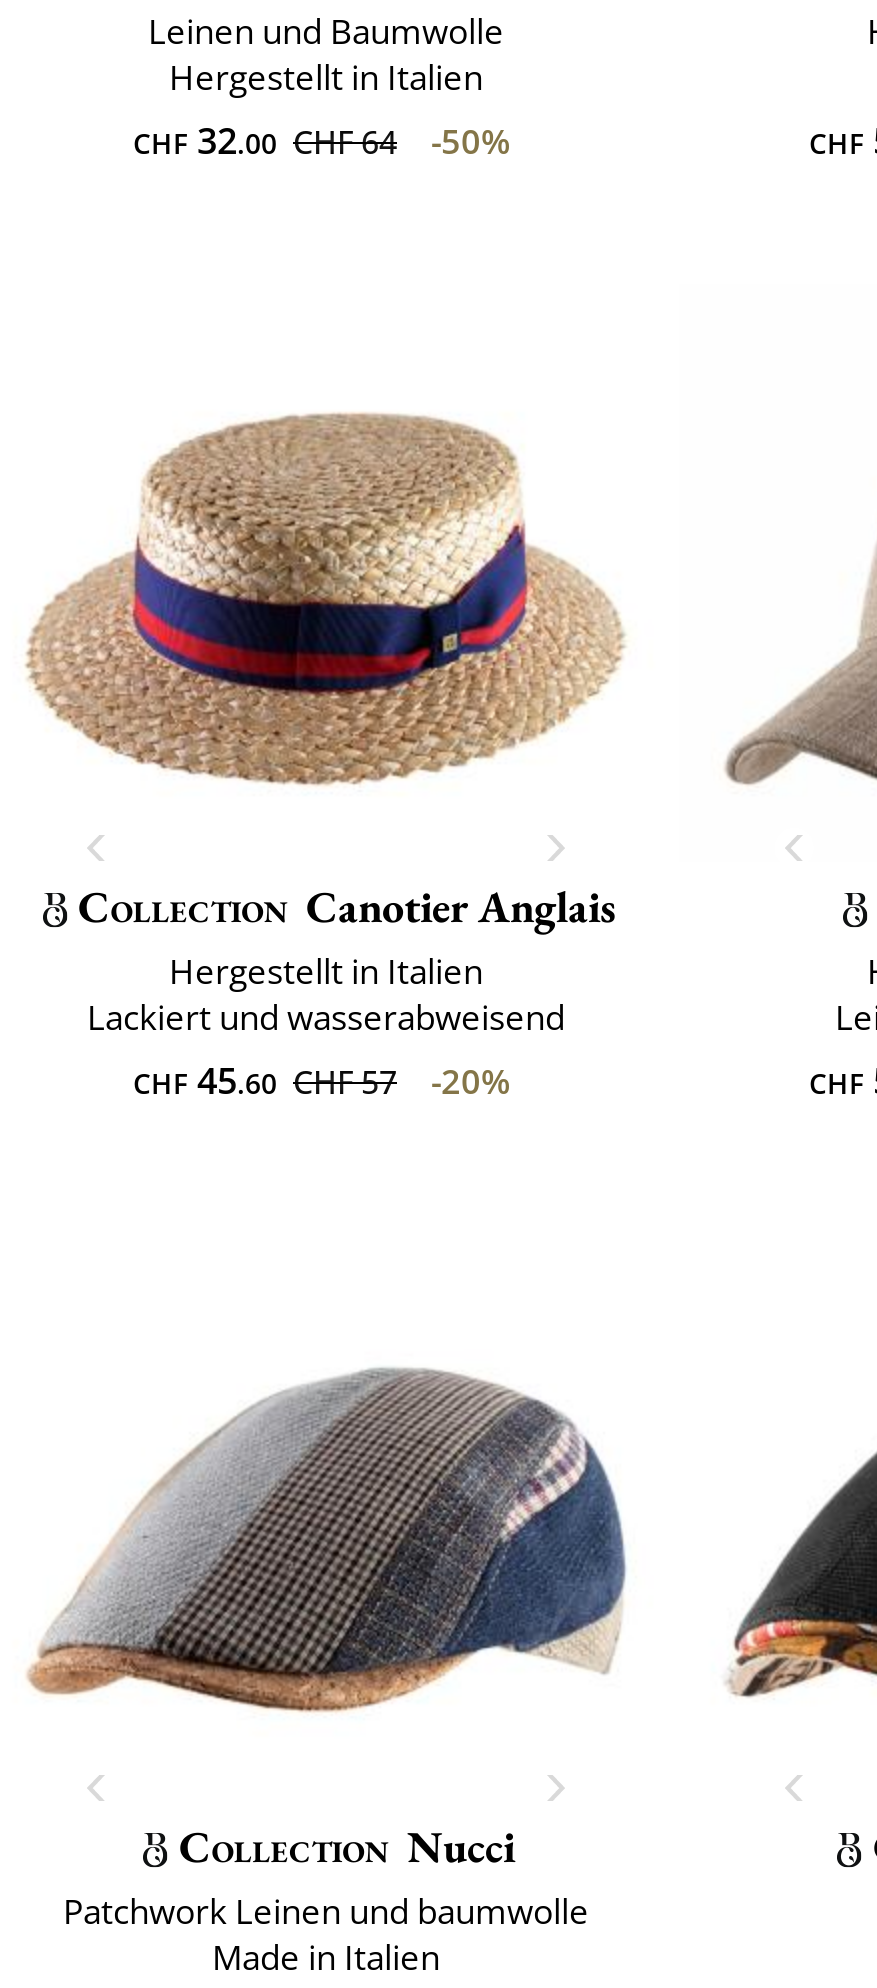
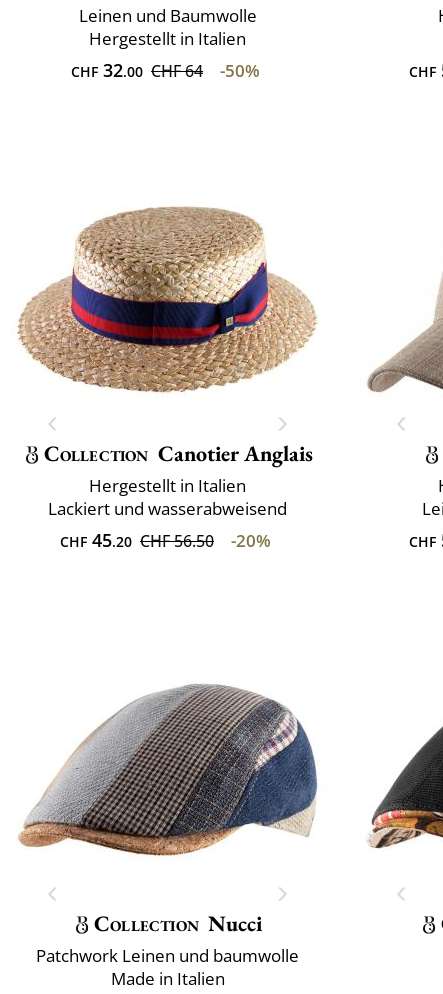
[133,1056,519,1104] CHF 45.60 CHF 57 -20% -> [60,528,275,552] CHF 45.20 CHF 56.50 -20%

